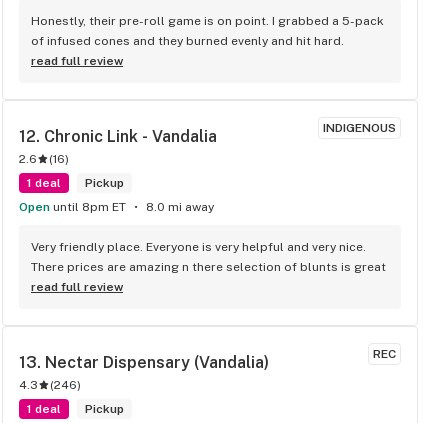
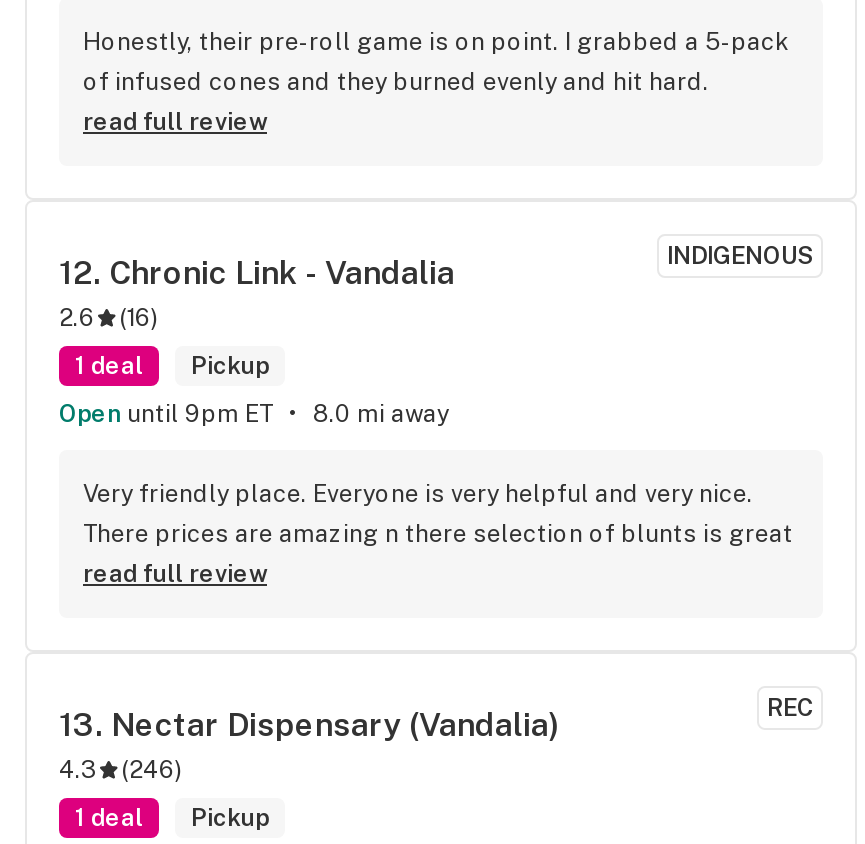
[28,200,126,214] Open until 8pm ET -> [77,400,273,428] Open until 9pm ET

